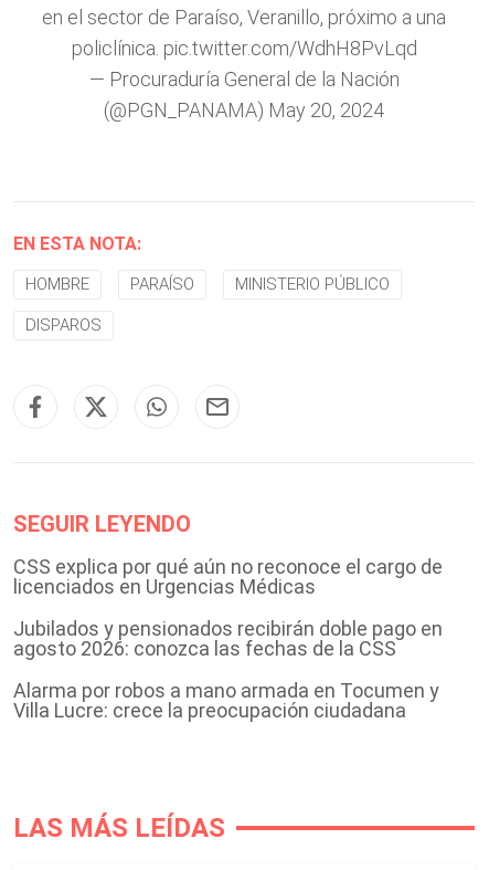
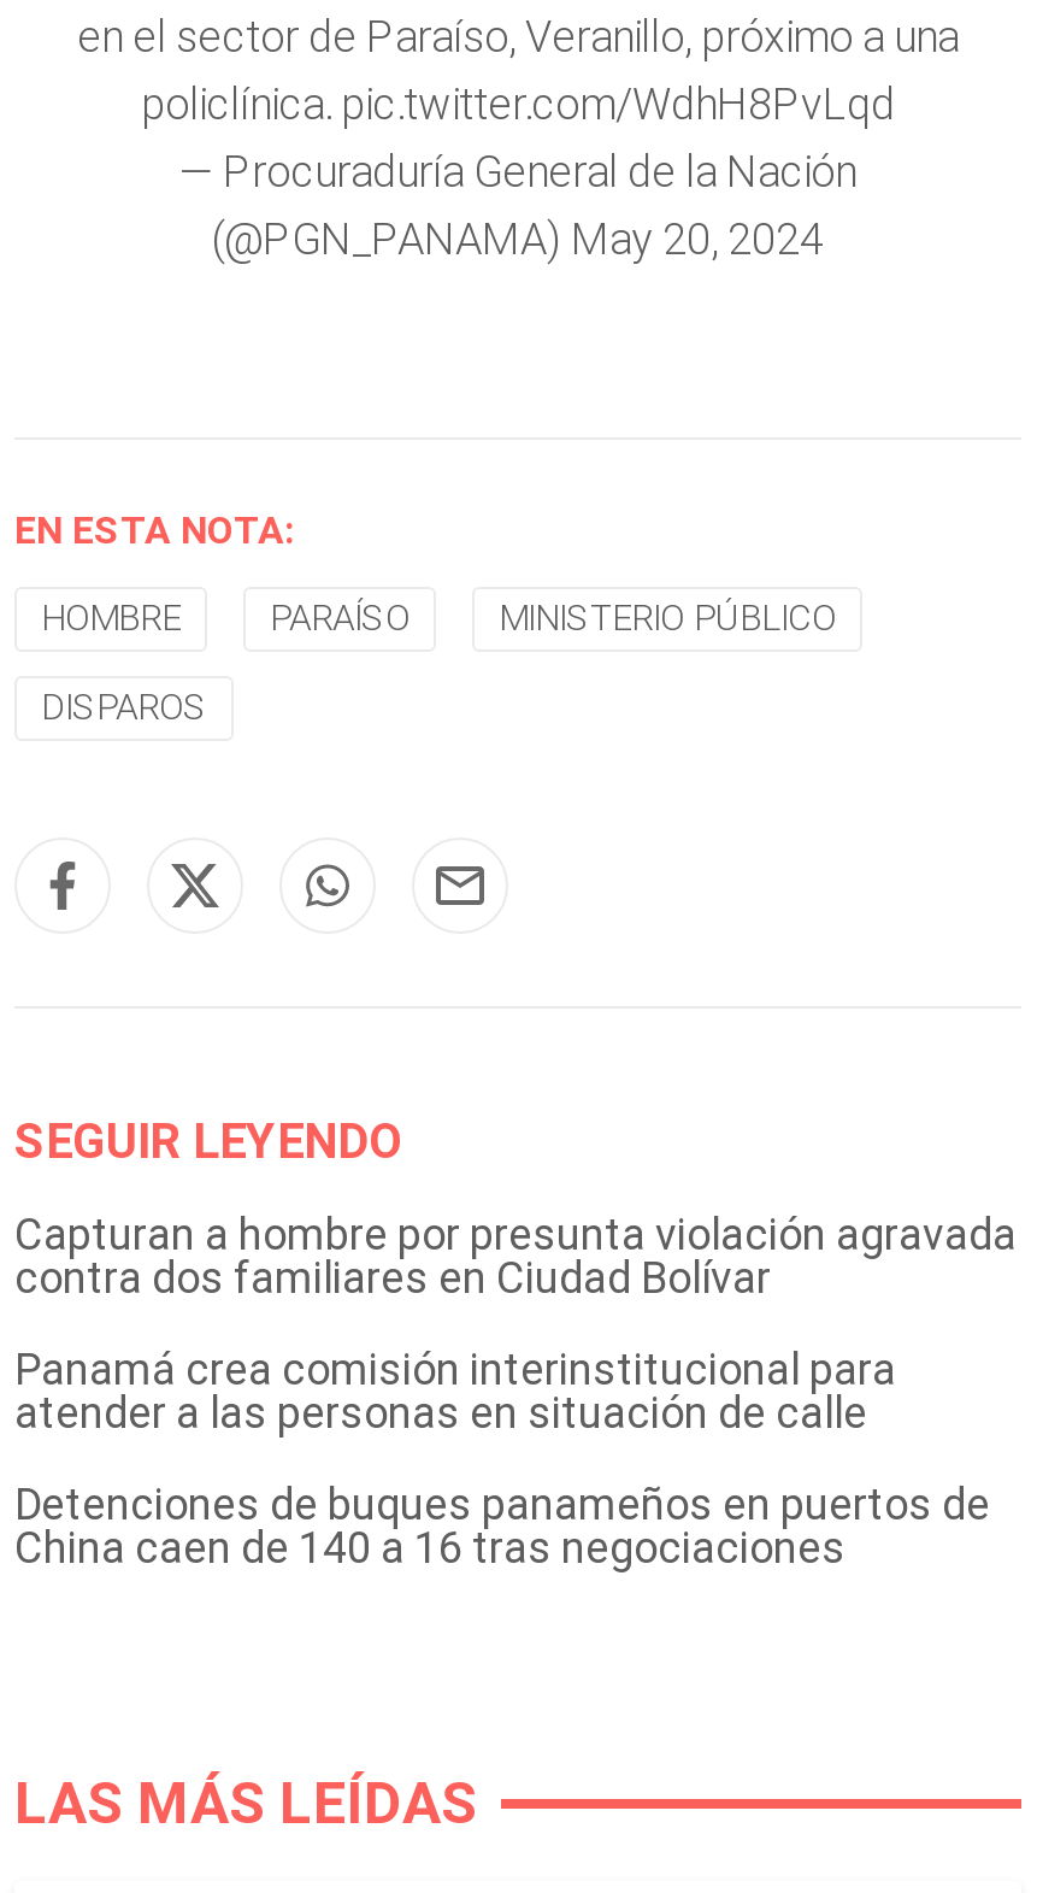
[13,555,443,598] CSS explica por qué aún no reconoce el cargo de | licenciados en Urgencias Médicas -> [14,1209,1017,1303] Capturan a hombre por presunta violación agravada | contra dos familiares en Ciudad Bolívar
[13,617,443,660] Jubilados y pensionados recibirán doble pago en | agosto 2026: conozca las fechas de la CSS -> [14,1344,896,1438] Panamá crea comisión interinstitucional para | atender a las personas en situación de calle
[13,679,439,722] Alarma por robos a mano armada en Tocumen y | Villa Lucre: crece la preocupación ciudadana -> [14,1478,990,1572] Detenciones de buques panameños en puertos de | China caen de 140 a 16 tras negociaciones

